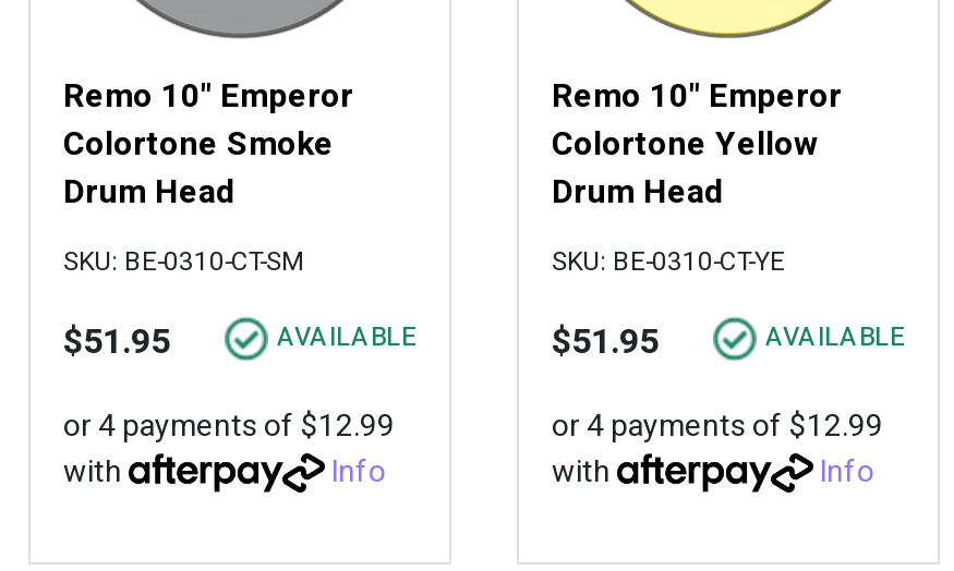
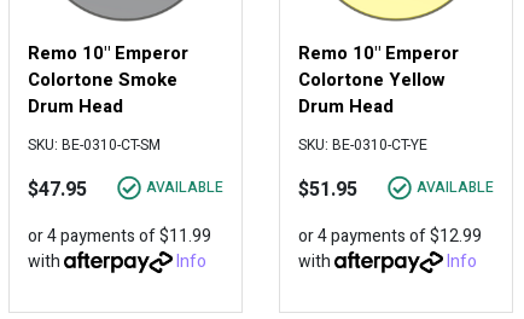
[63,316,170,368] $51.95 -> [28,175,87,204] $47.95
[63,403,395,449] or 4 payments of $12.99 -> [28,223,211,249] or 4 payments of $11.99

